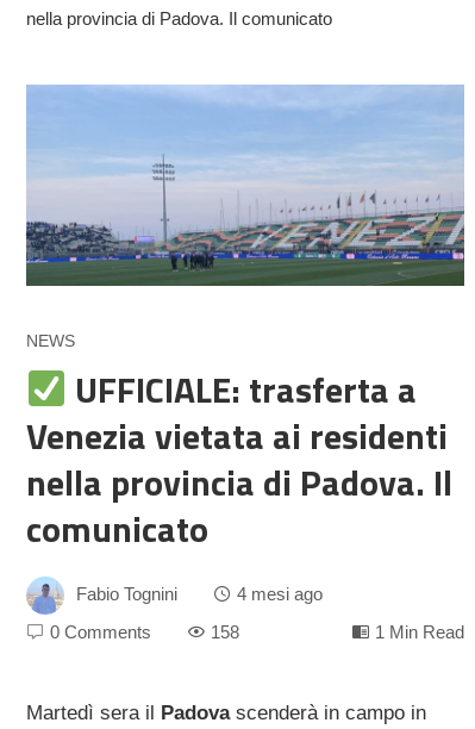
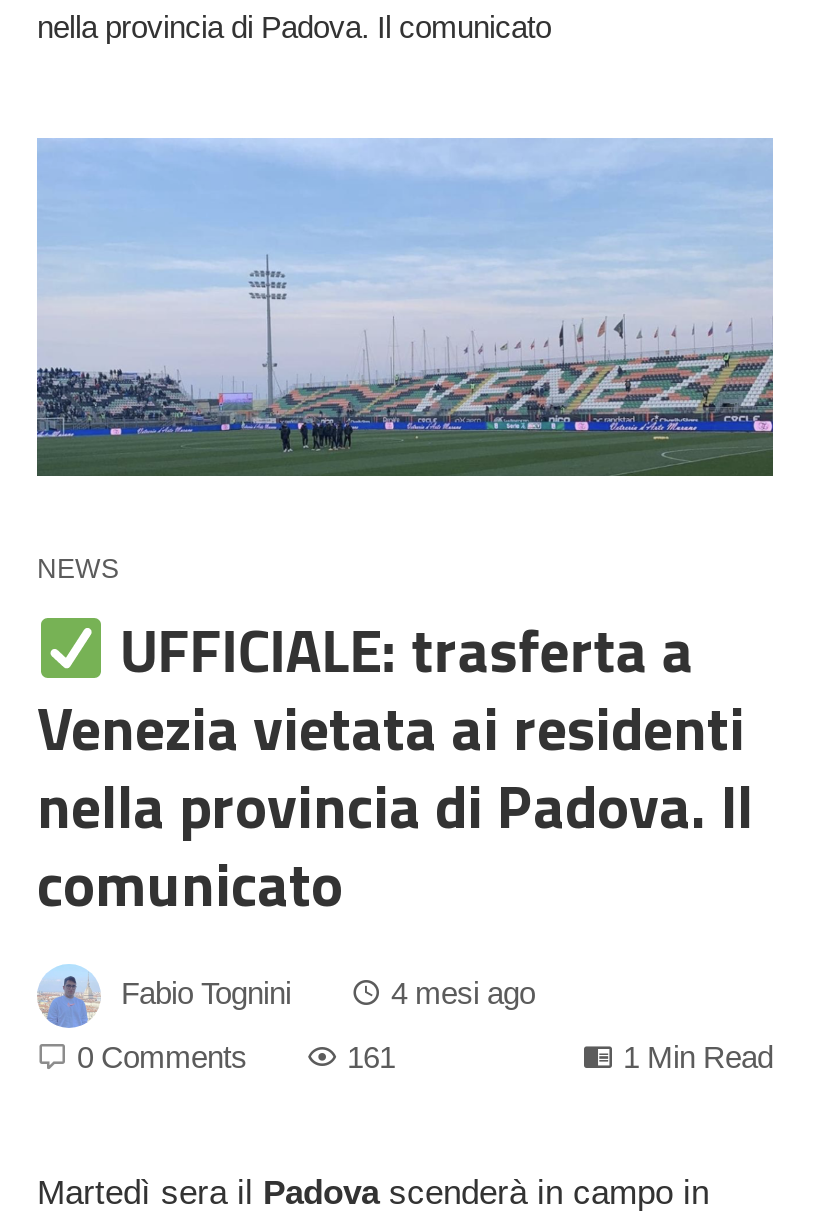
[211,622,239,642] 158 -> [347,1040,395,1074] 161

